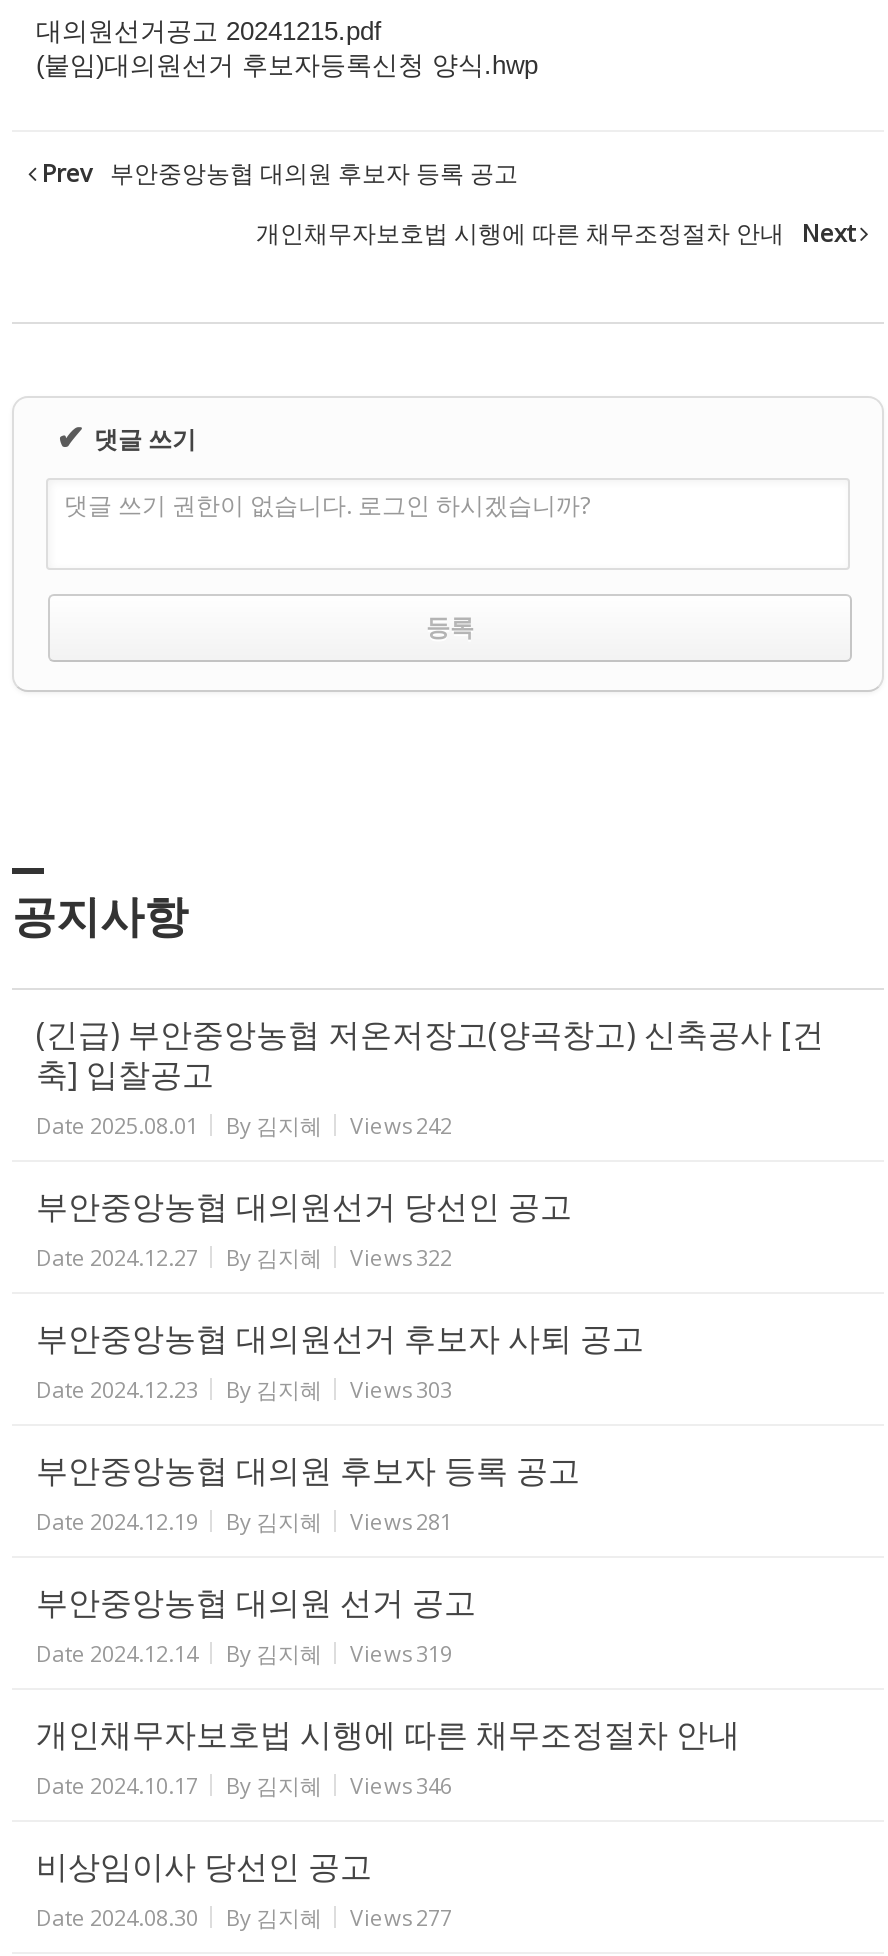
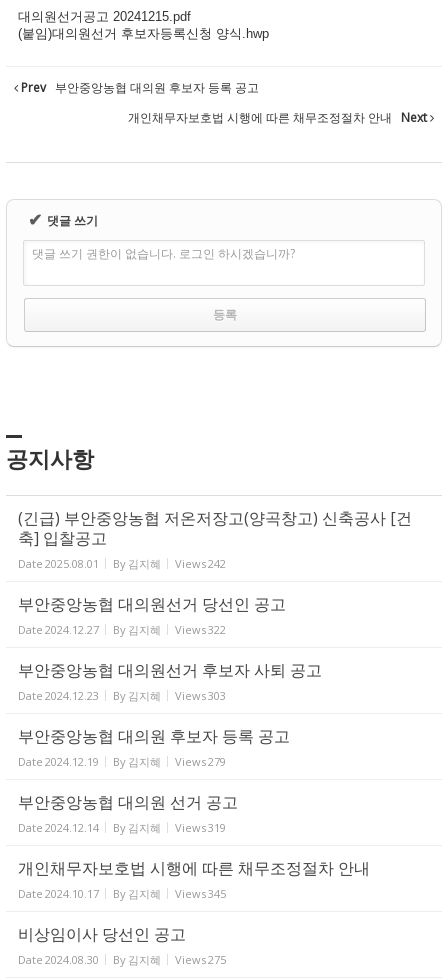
[36,1506,452,1536] Date 2024.12.19 By 김지혜 Views 281 -> [18,754,226,769] Date 2024.12.19 By 김지혜 Views 279
[36,1770,452,1800] Date 2024.10.17 By 김지혜 Views 346 -> [18,886,226,901] Date 2024.10.17 By 김지혜 Views 345
[36,1902,452,1932] Date 2024.08.30 By 김지혜 Views 277 -> [18,952,226,967] Date 2024.08.30 By 김지혜 Views 275

